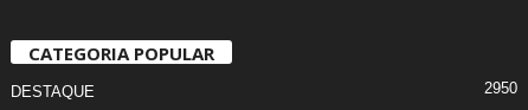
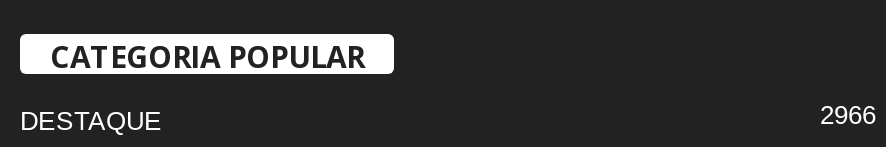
[484,80,517,98] 2950 -> [820,101,876,131] 2966

